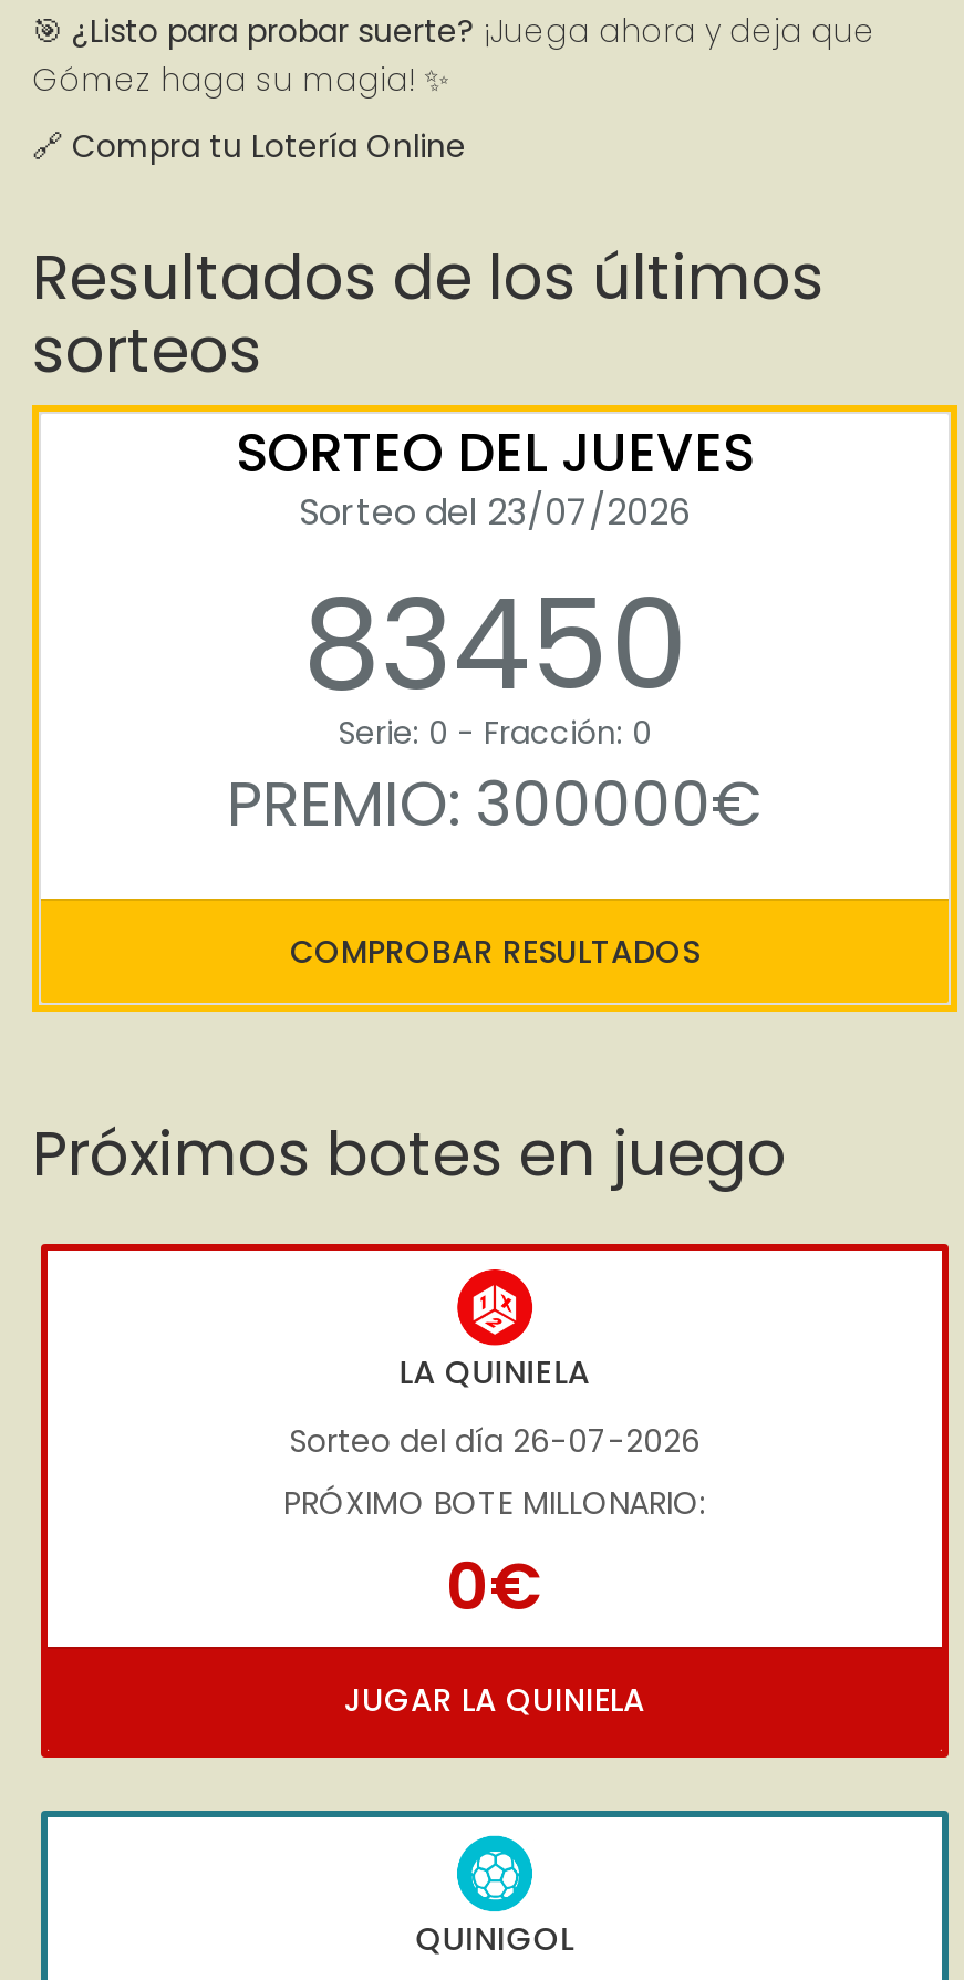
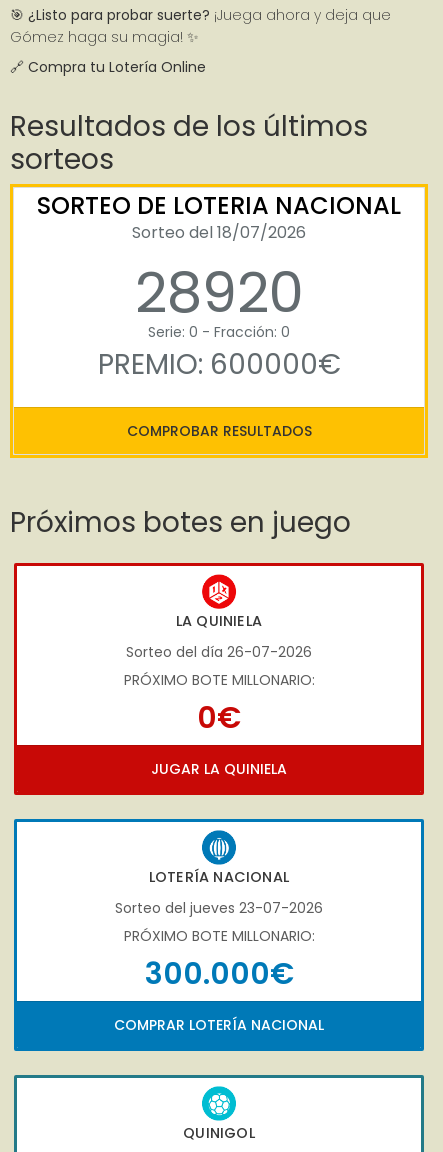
[236,417,754,733] SORTEO DEL JUEVES | Sorteo del 23/07/2026 | 83450 -> [37,189,401,332] SORTEO DE LOTERIA NACIONAL | Sorteo del 18/07/2026 | 28920
[227,762,763,848] PREMIO: 300000€ -> [97,345,340,384] PREMIO: 600000€
none -> [14,819,424,1052] [image] | LOTERÍA NACIONAL | Sorteo del jueves 23-07-2026 | PRÓXIMO BOTE MILLONARIO: | 300.000€ | COMPRAR LOTERÍA NACIONAL

